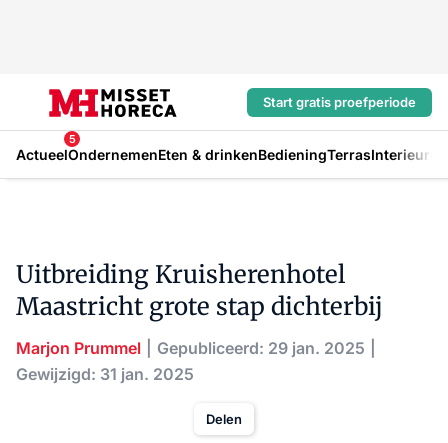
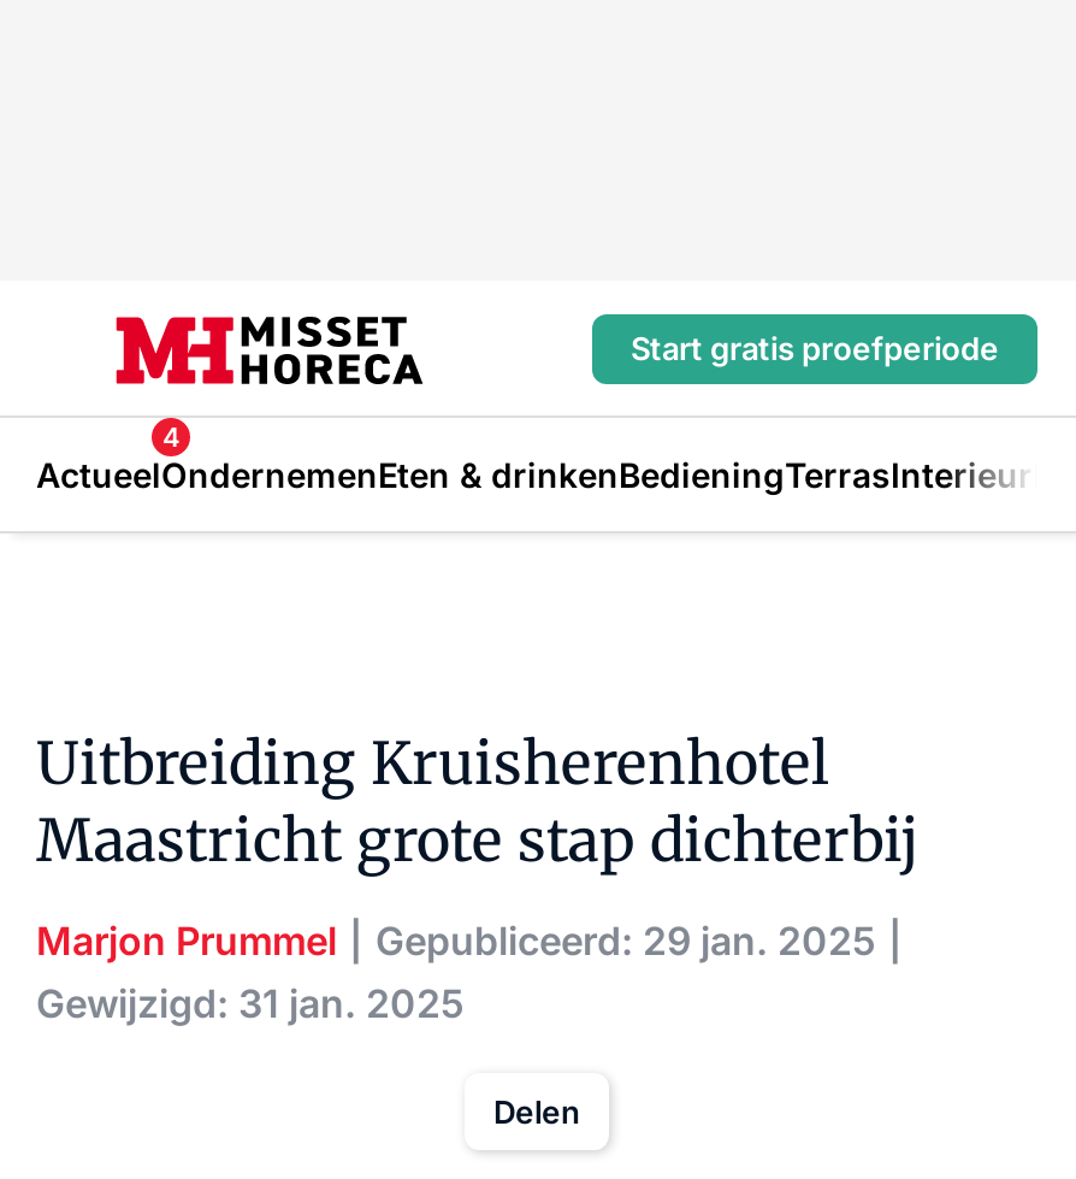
[68,132,75,146] 5 -> [162,420,179,454] 4

